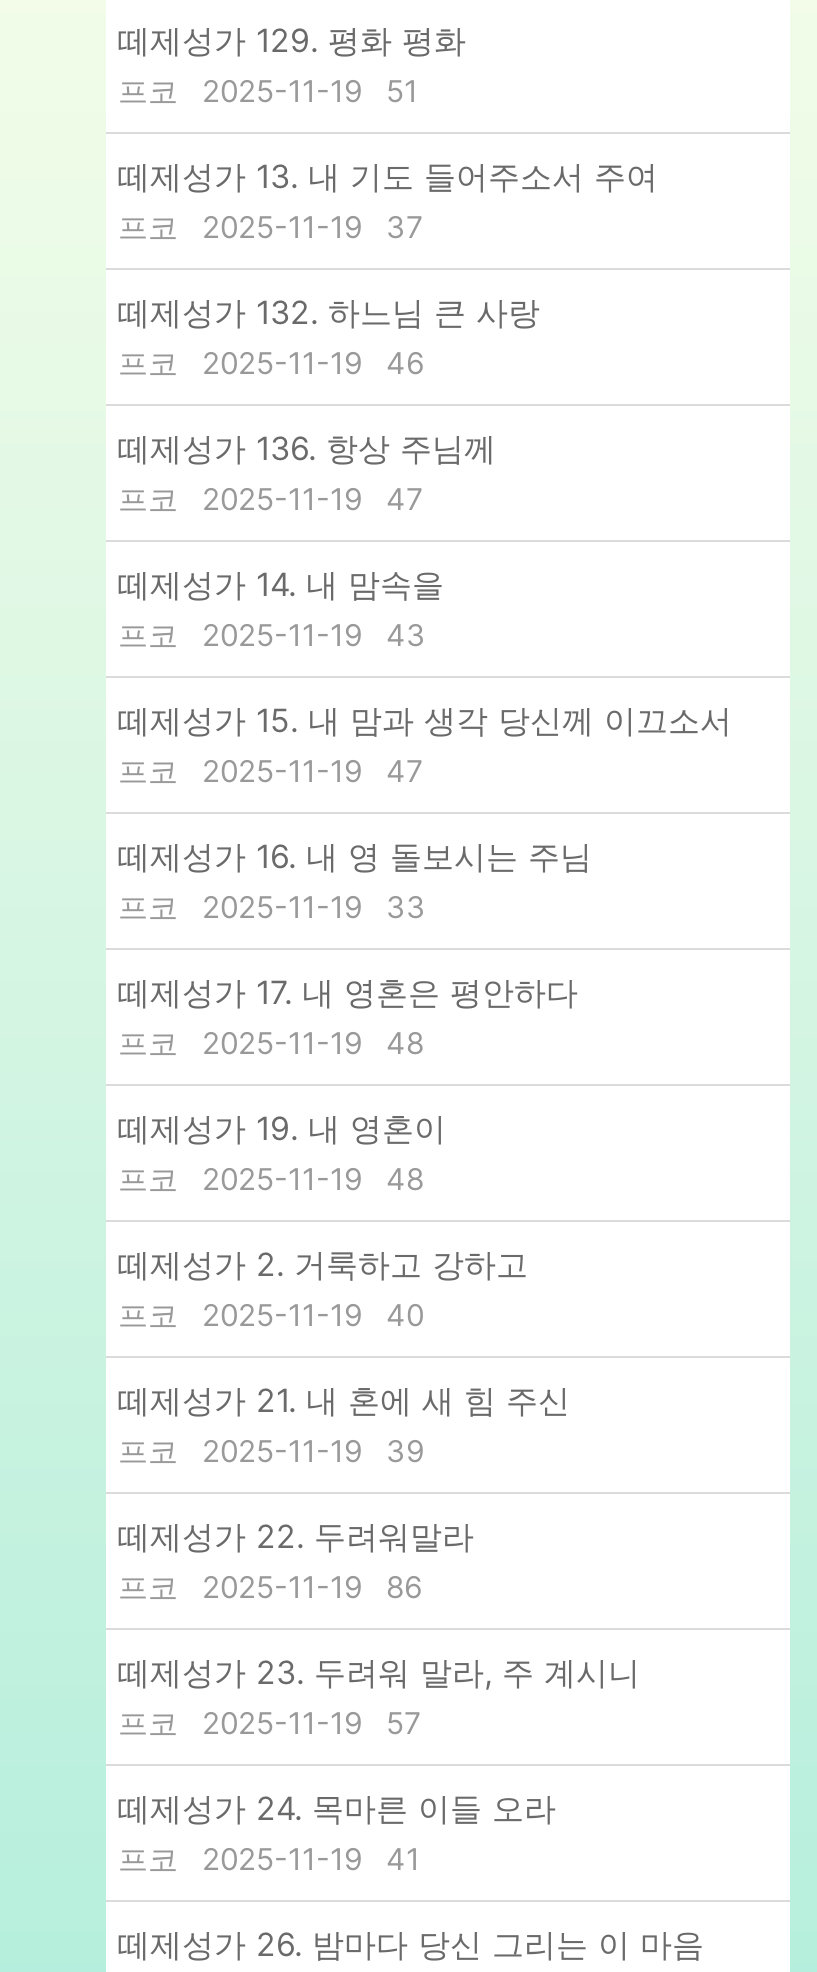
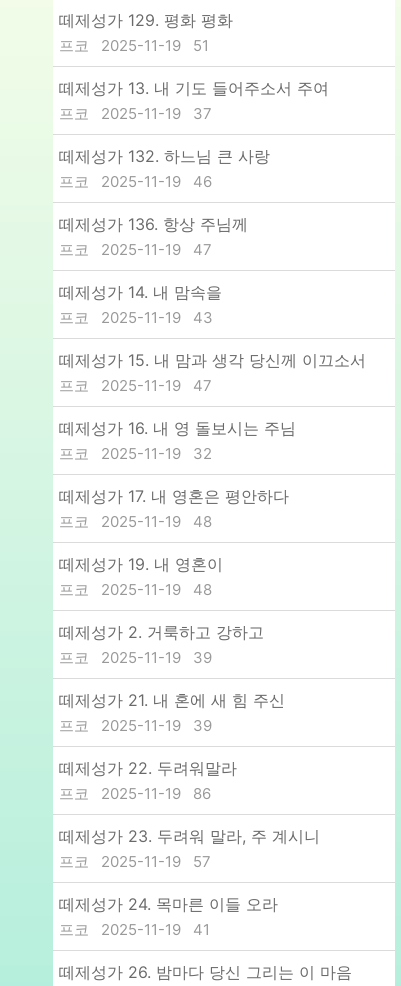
[118,888,426,926] 프코 2025-11-19 33 -> [59,444,212,463] 프코 2025-11-19 32
[118,1296,424,1334] 프코 2025-11-19 40 -> [59,648,212,667] 프코 2025-11-19 39

